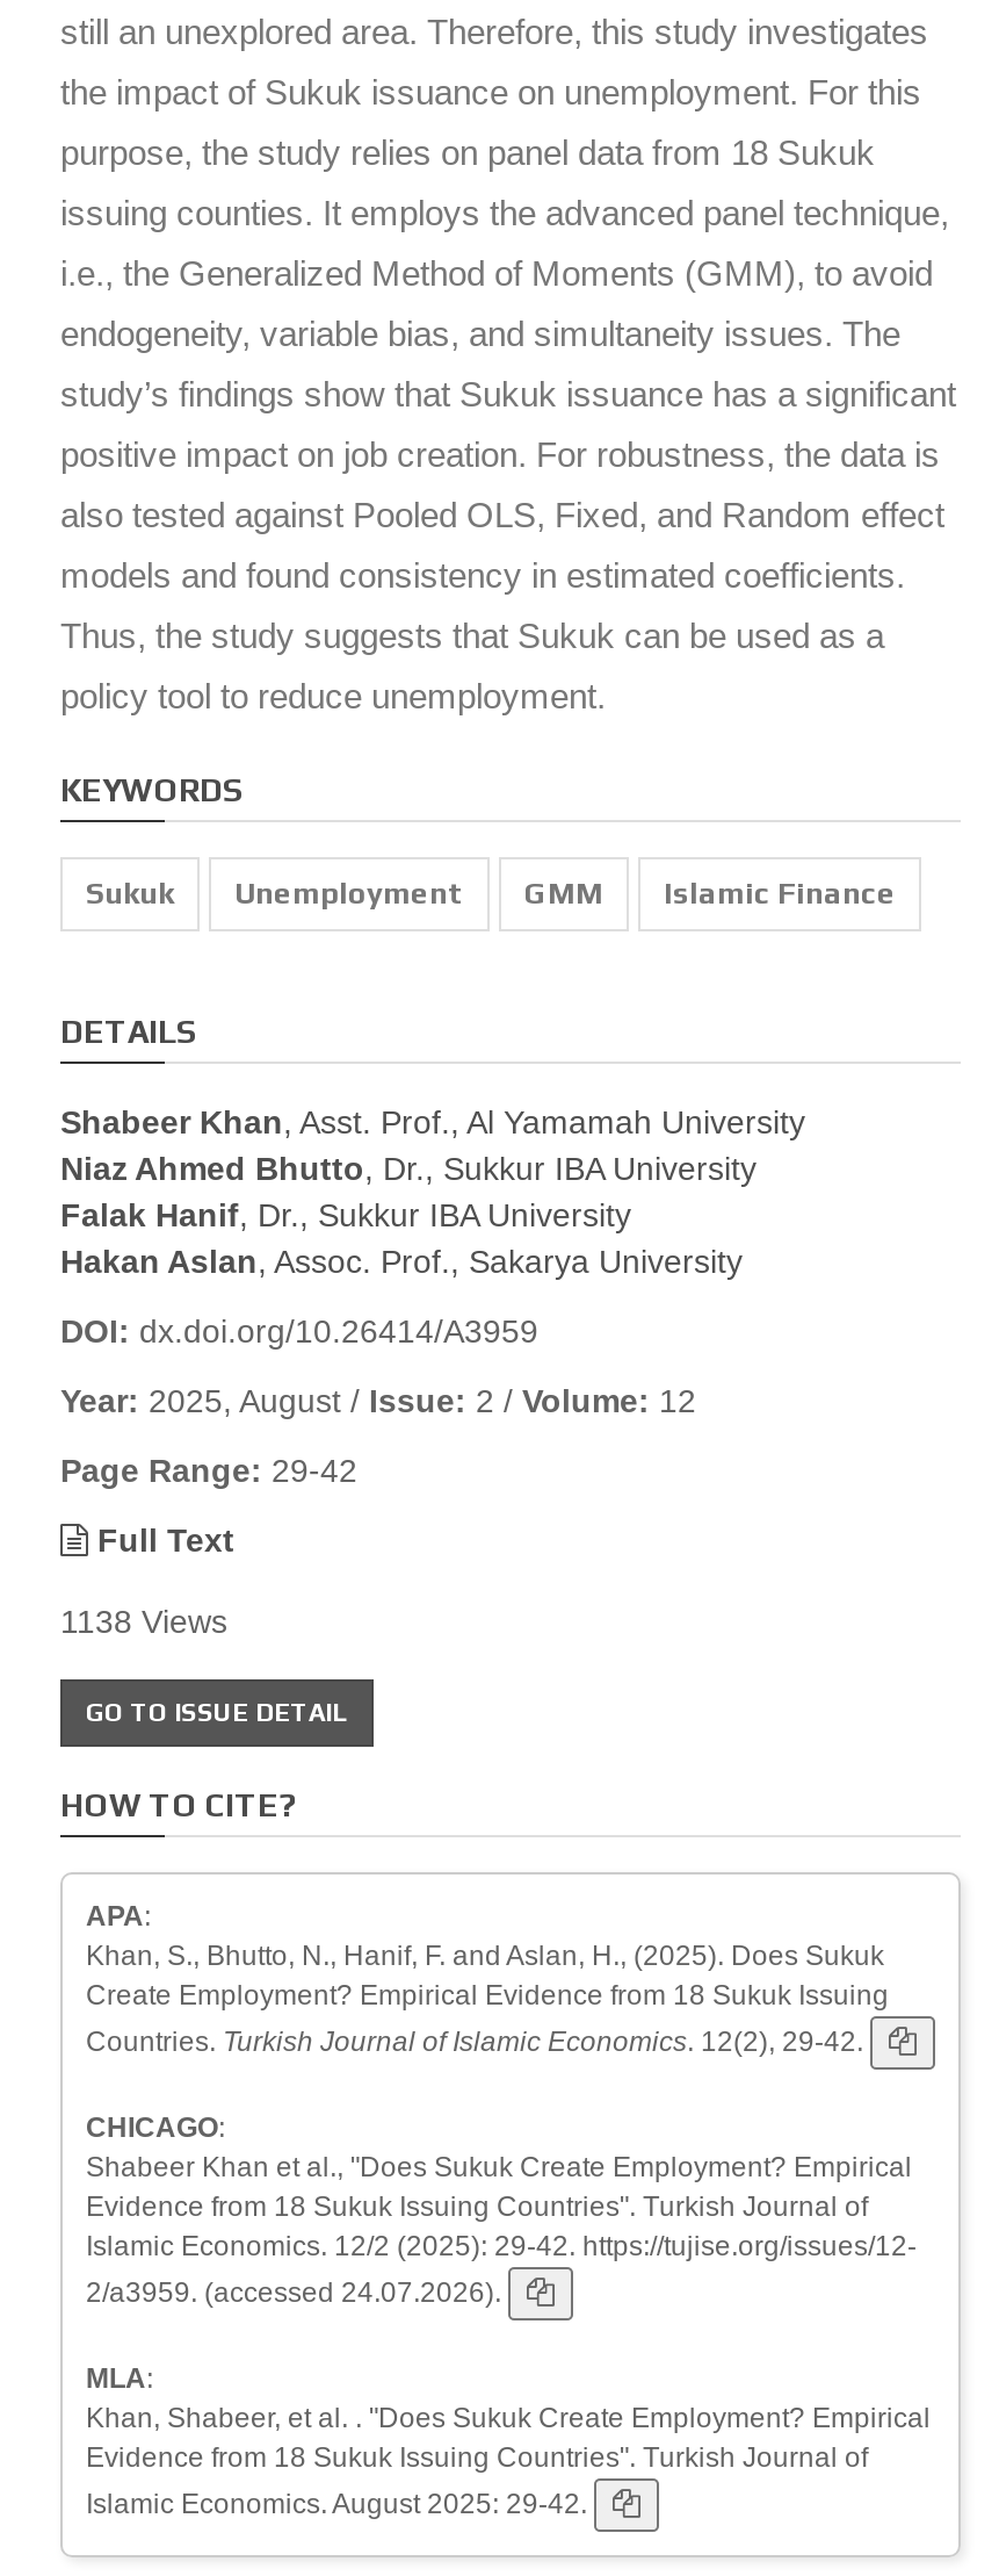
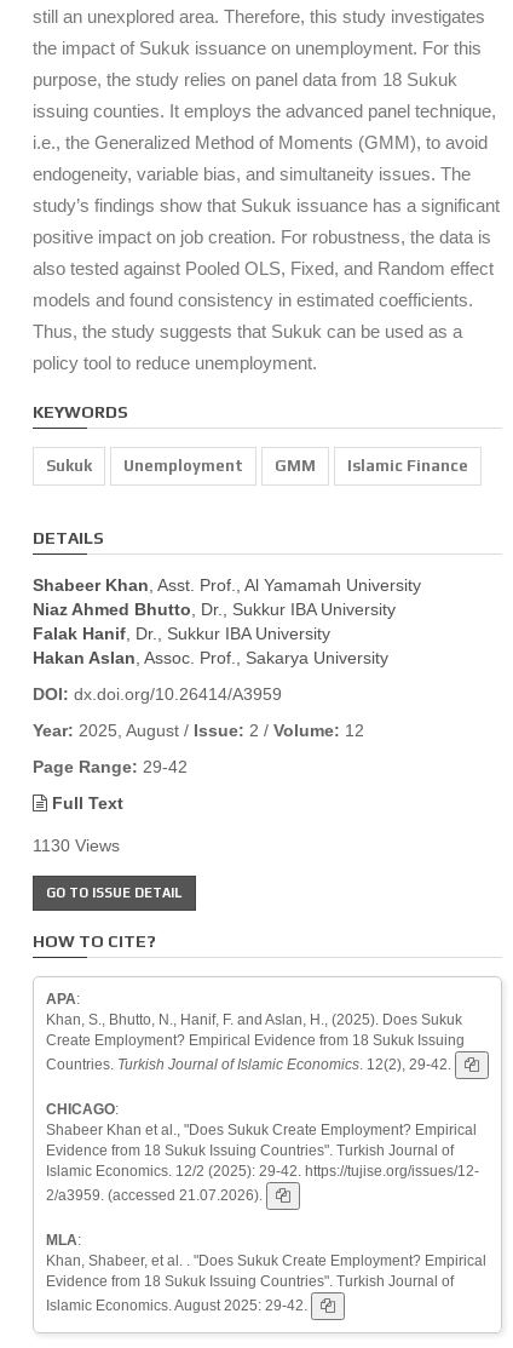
[60,1602,227,1639] 1138 Views -> [33,835,120,854] 1130 Views
[86,2275,508,2308] 2/a3959. (accessed 24.07.2026). -> [46,1186,266,1203] 2/a3959. (accessed 21.07.2026).

